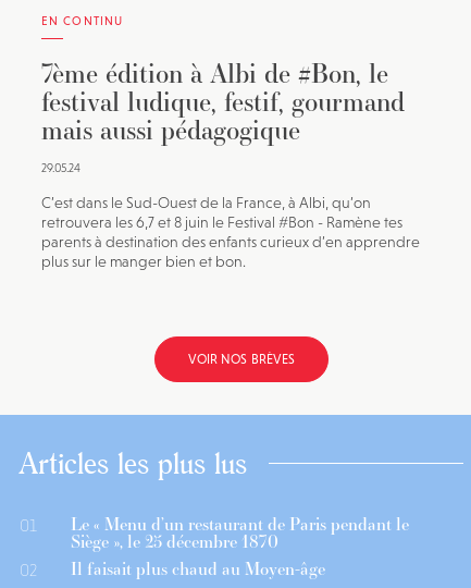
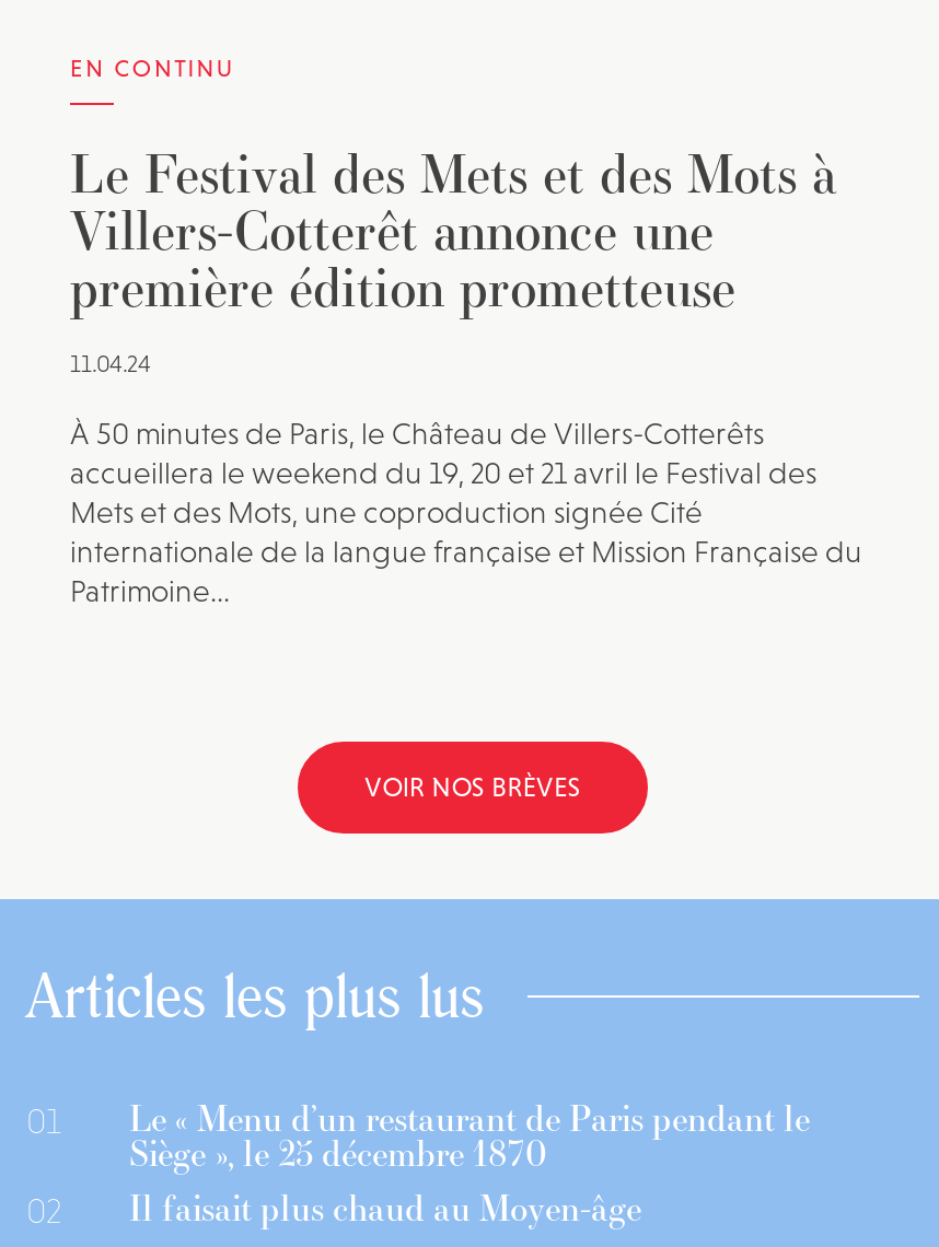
[41,54,405,174] 7ème édition à Albi de #Bon, le | festival ludique, festif, gourmand | mais aussi pédagogique | 29.05.24 -> [70,136,836,376] Le Festival des Mets et des Mots à | Villers-Cotterêt annonce une | première édition prometteuse | 11.04.24
[41,194,420,270] C’est dans le Sud-Ouest de la France, à Albi, qu’on | retrouvera les 6,7 et 8 juin le Festival #Bon - Ramène tes | parents à destination des enfants curieux d’en apprendre | plus sur le manger bien et bon. -> [70,416,862,608] À 50 minutes de Paris, le Château de Villers-Cotterêts | accueillera le weekend du 19, 20 et 21 avril le Festival des | Mets et des Mots, une coproduction signée Cité | internationale de la langue française et Mission Française du | Patrimoine...

